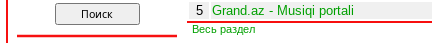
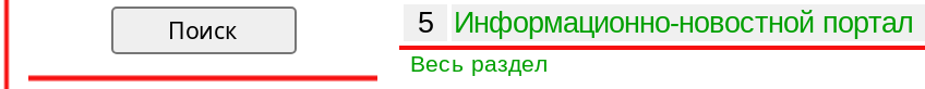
[212,3,354,18] Grand.az - Musiqi portali -> [454,7,914,39] Информационно-новостной портал

